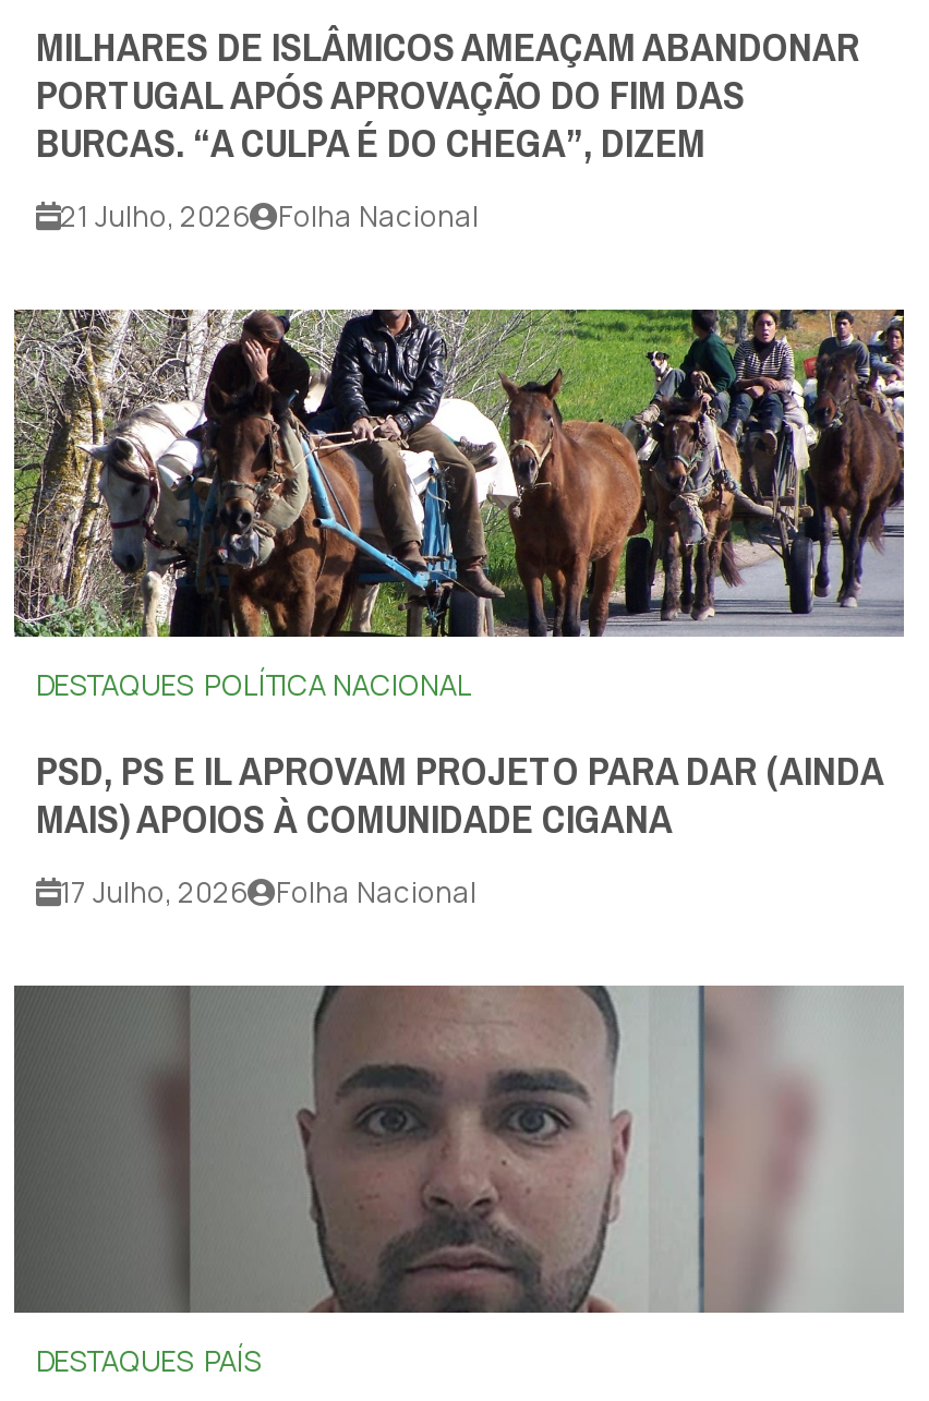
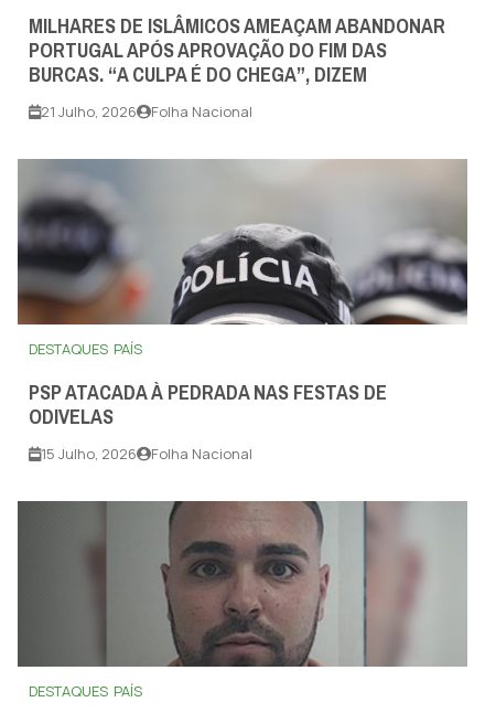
[12,307,904,913] [image] | DESTAQUES POLÍTICA NACIONAL | PSD, PS E IL APROVAM PROJETO PARA DAR (AINDA | MAIS) APOIOS À COMUNIDADE CIGANA | 17 Julho, 2026 -> [17,159,467,464] [image] | DESTAQUES PAÍS | PSP ATACADA À PEDRADA NAS FESTAS DE | ODIVELAS | 15 Julho, 2026

